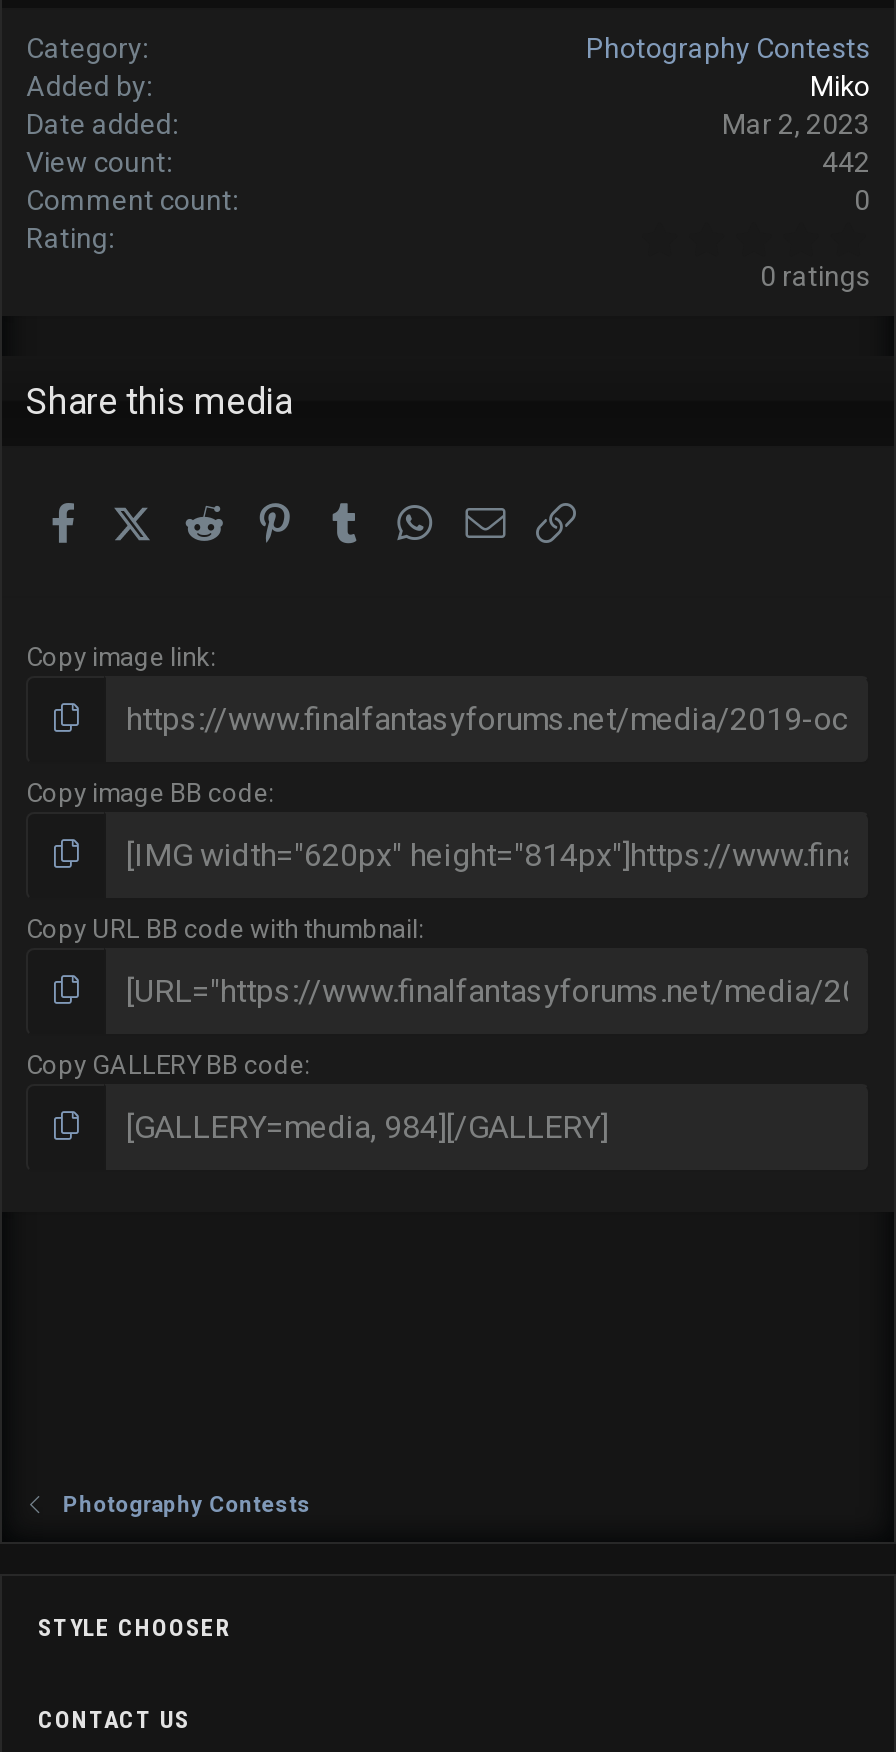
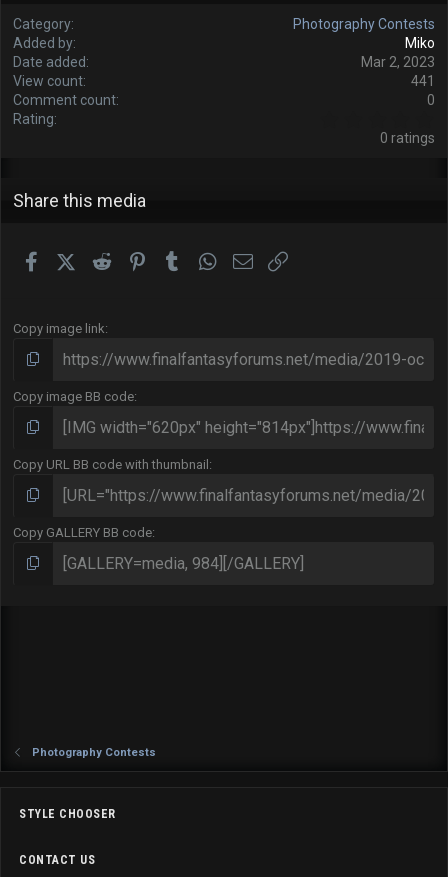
[822,146,870,178] 442 -> [411,73,435,89] 441

